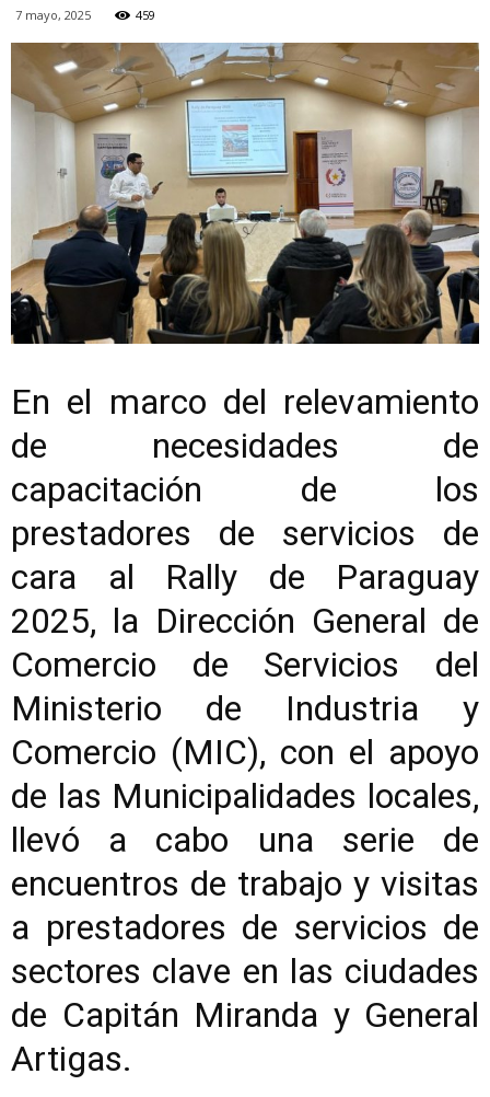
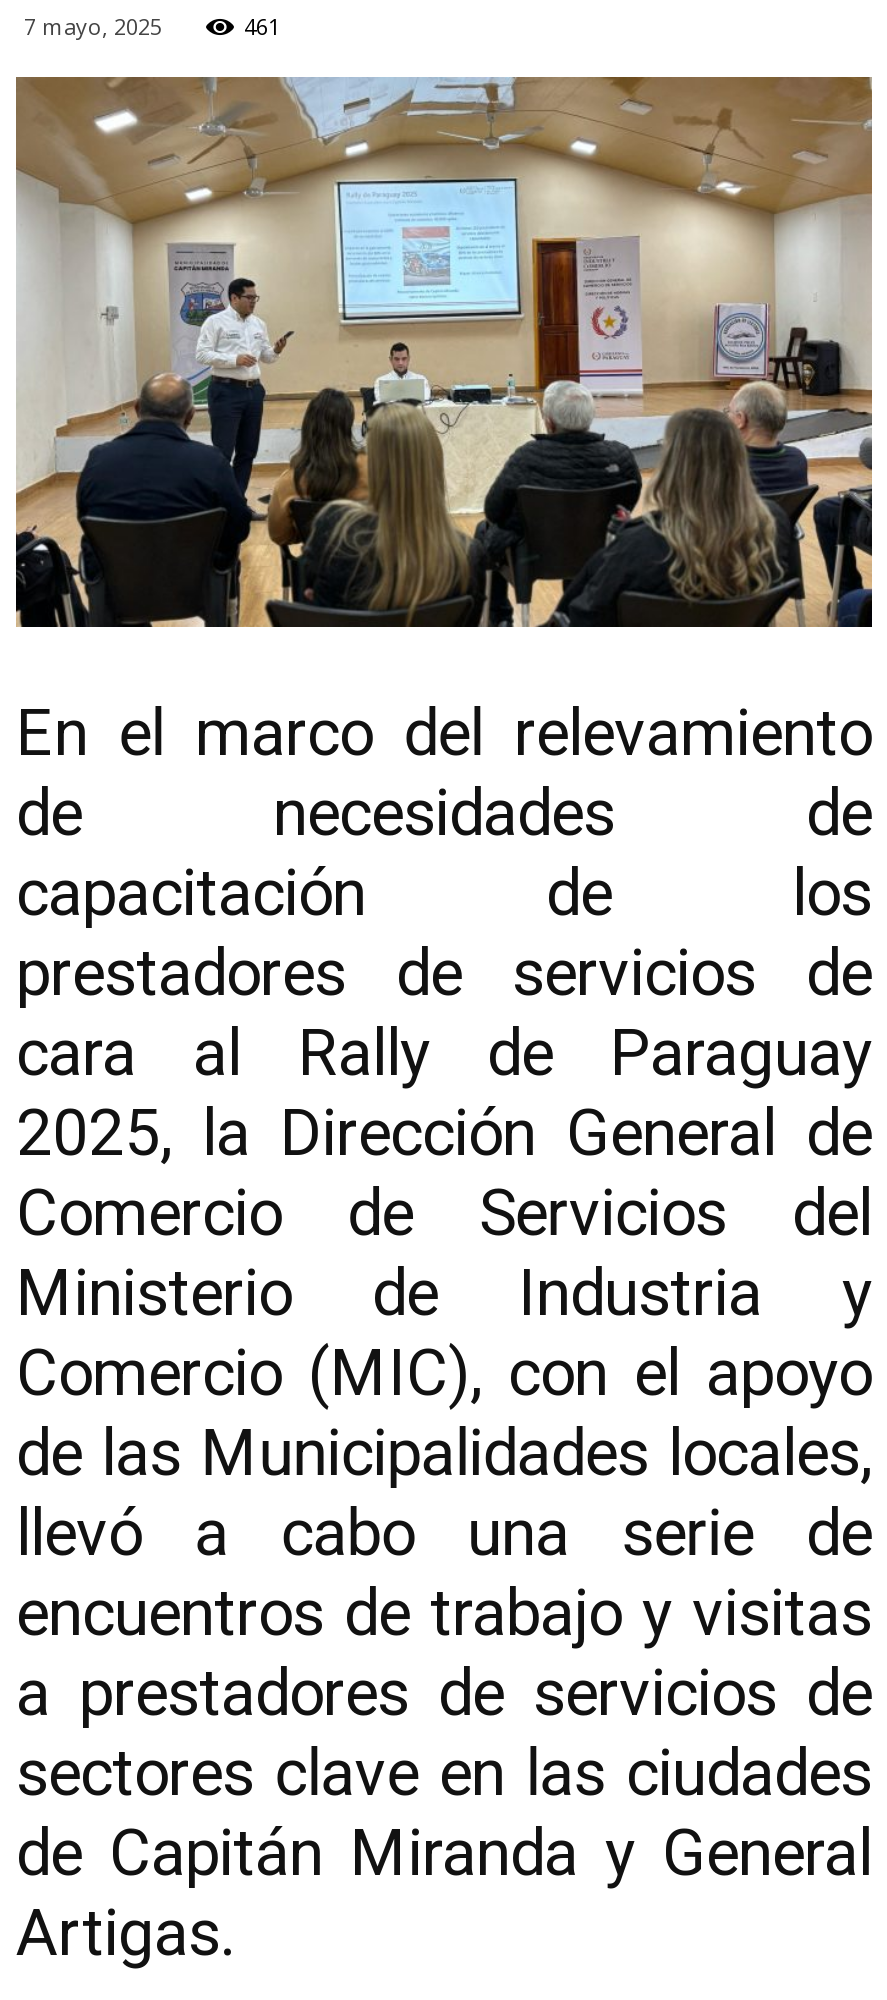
[136,7,155,23] 459 -> [244,11,280,41] 461

